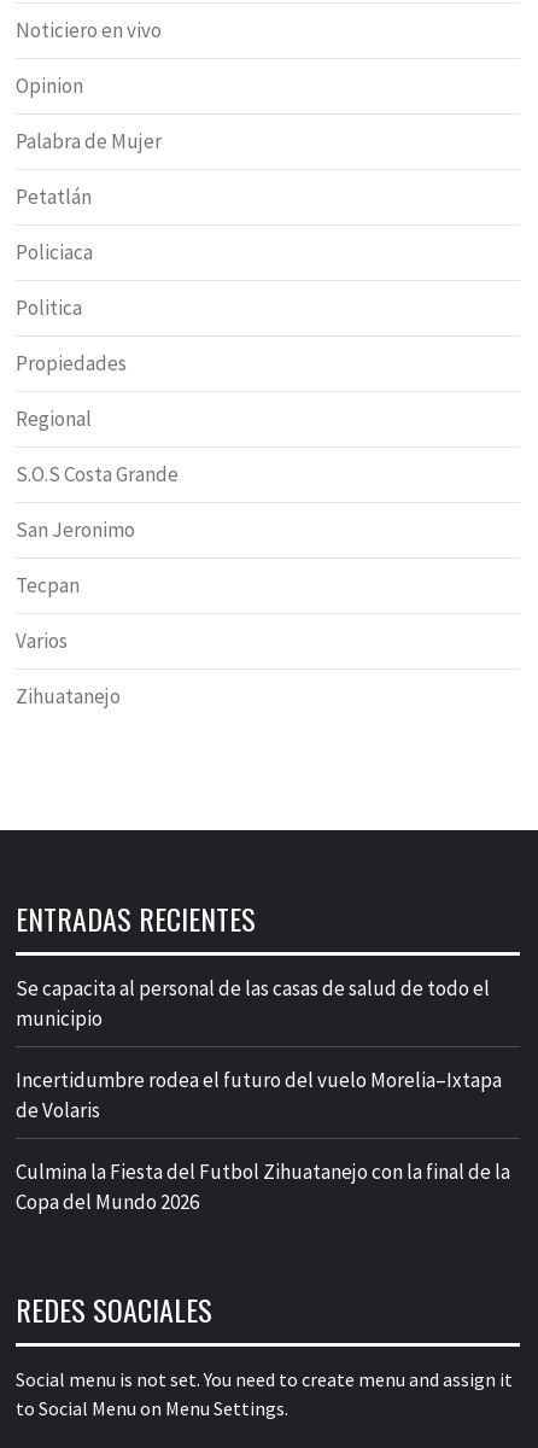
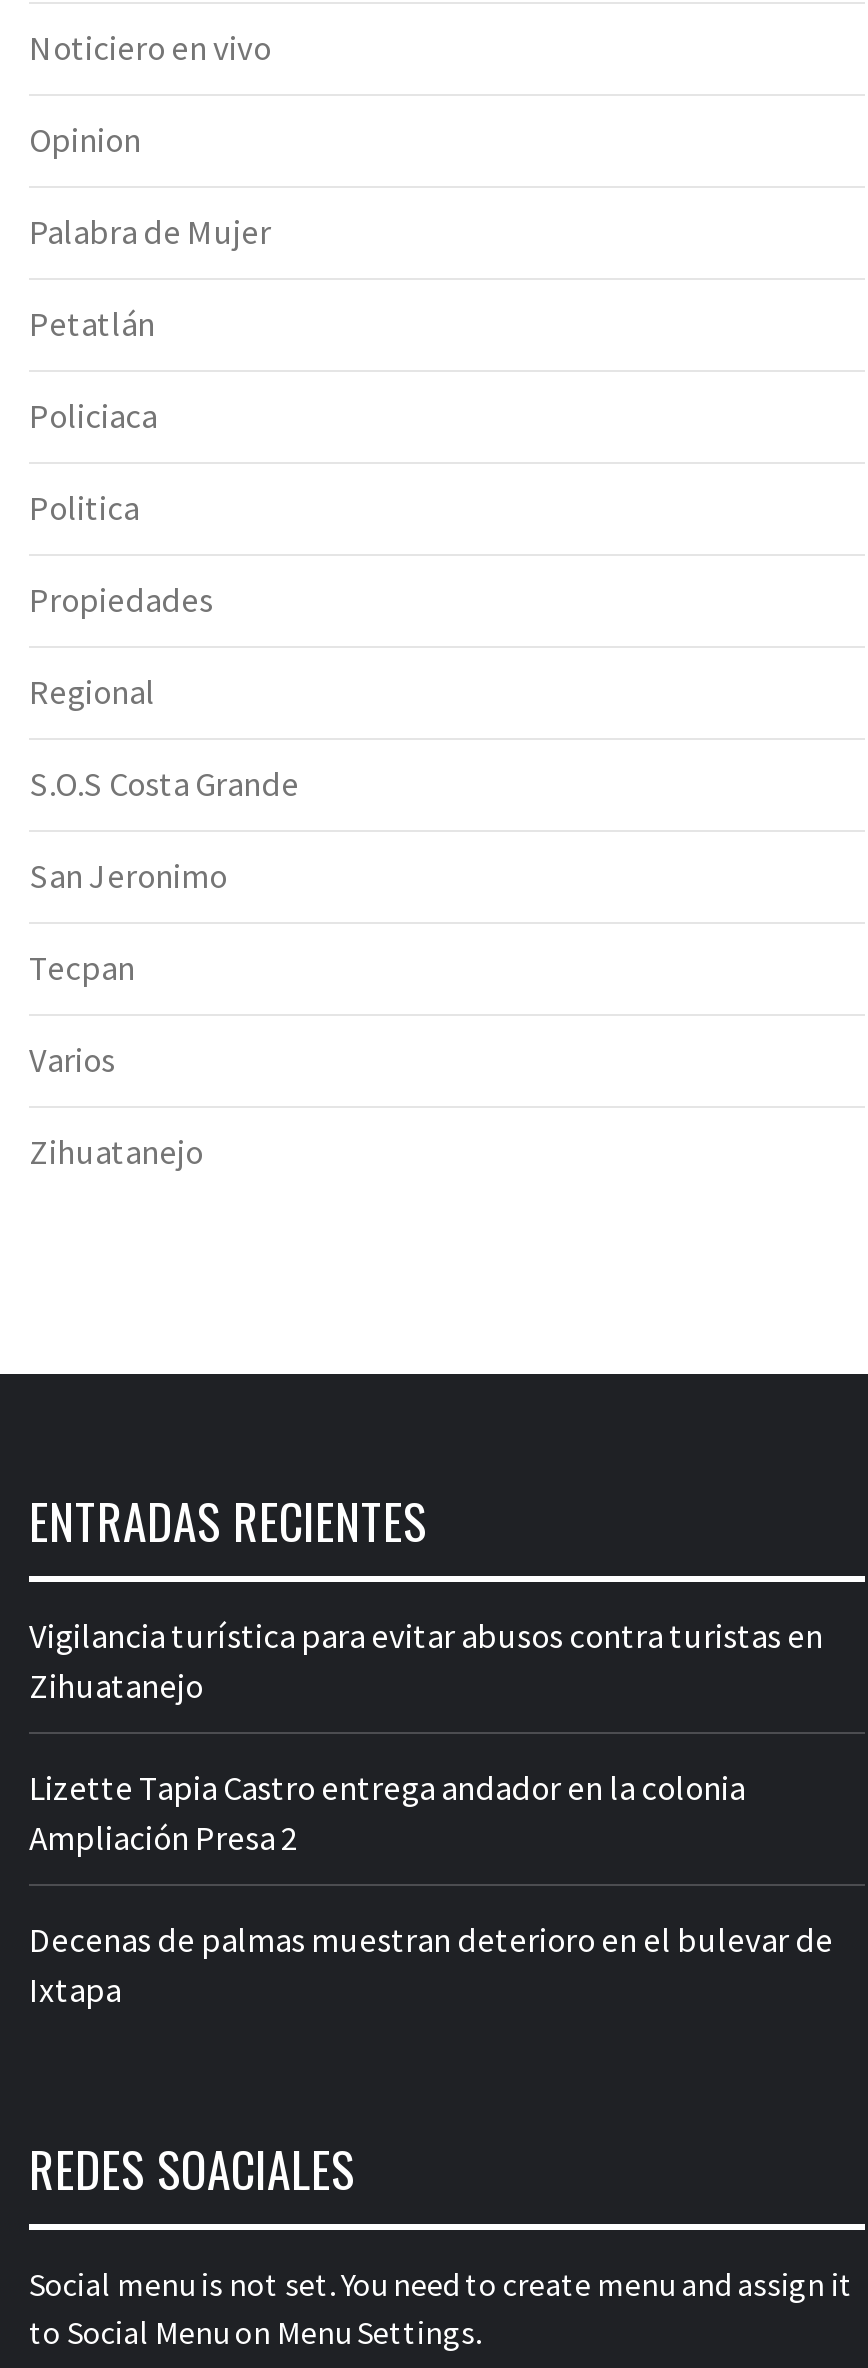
[16,975,490,1032] Se capacita al personal de las casas de salud de todo el | municipio -> [29,1614,823,1708] Vigilancia turística para evitar abusos contra turistas en | Zihuatanejo
[16,1067,502,1123] Incertidumbre rodea el futuro del vuelo Morelia–Ixtapa | de Volaris -> [29,1766,745,1860] Lizette Tapia Castro entrega andador en la colonia | Ampliación Presa 2
[16,1158,510,1215] Culmina la Fiesta del Futbol Zihuatanejo con la final de la | Copa del Mundo 2026 -> [29,1918,833,2012] Decenas de palmas muestran deterioro en el bulevar de | Ixtapa

